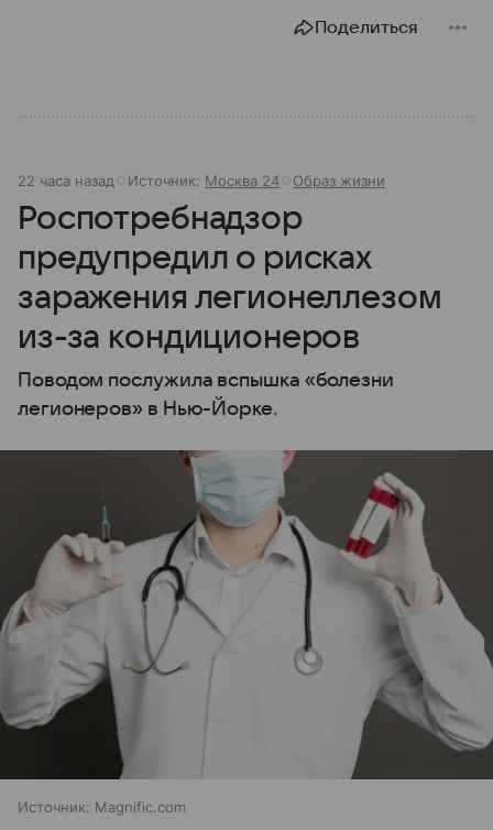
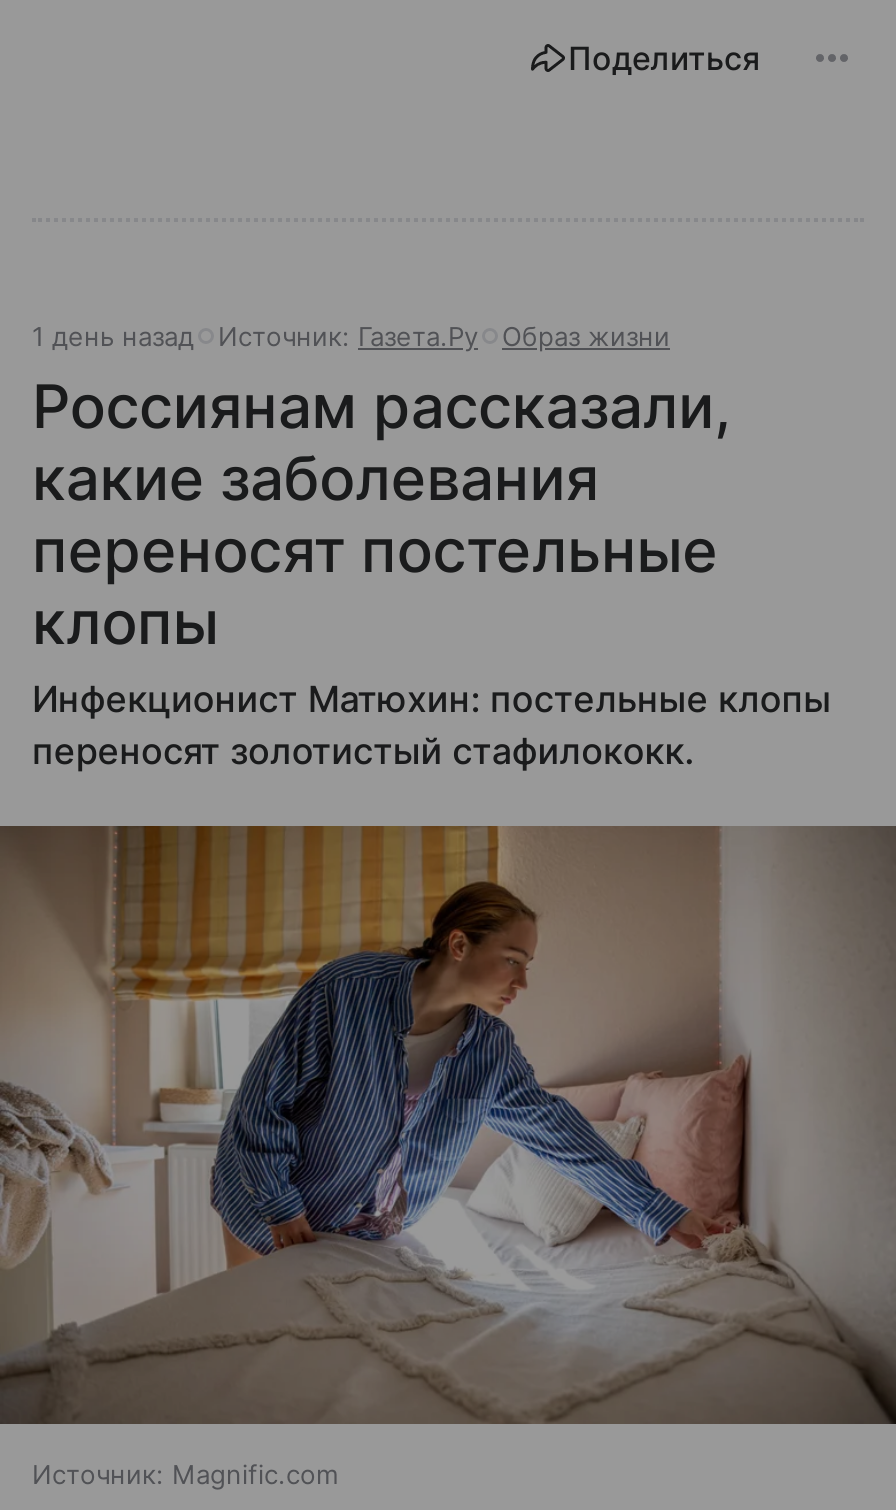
[18,172,280,190] 22 часа назад | Источник: Москва 24 -> [32,320,478,352] 1 день назад | Источник: Газета.Ру
[18,201,442,420] Роспотребнадзор | предупредил о рисках | заражения легионеллезом | из-за кондиционеров | Поводом послужила вспышка «болезни | легионеров» в Нью-Йорке. -> [32,370,831,772] Россиянам рассказали, | какие заболевания | переносят постельные | клопы | Инфекционист Матюхин: постельные клопы | переносят золотистый стафилококк.
[3,449,490,780] [image] -> [6,824,890,1426] [image]

